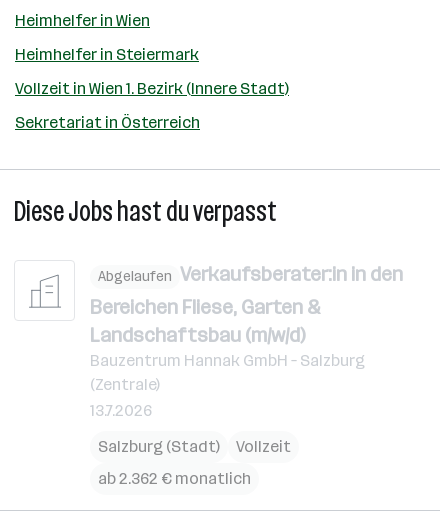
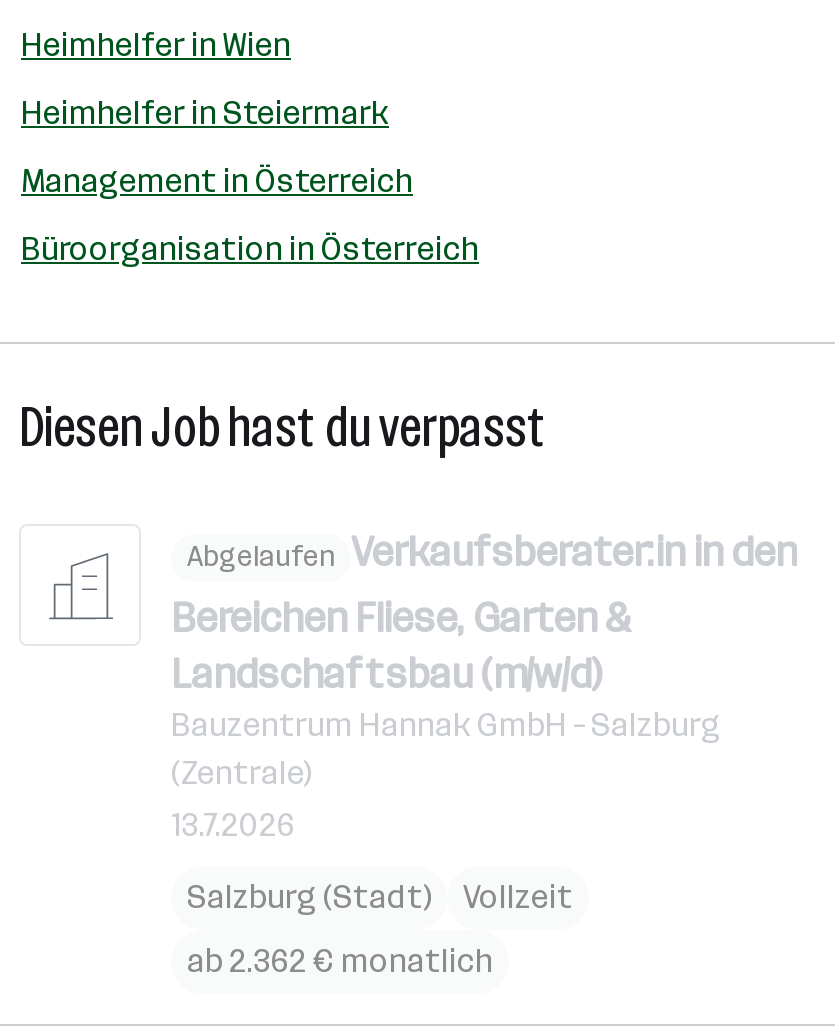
[15,79,289,98] Vollzeit in Wien 1. Bezirk (Innere Stadt) -> [21,162,413,200] Management in Österreich
[15,113,200,132] Sekretariat in Österreich -> [21,230,479,268] Büroorganisation in Österreich
[14,195,277,228] Diese Jobs hast du verpasst -> [19,394,547,460] Diesen Job hast du verpasst

